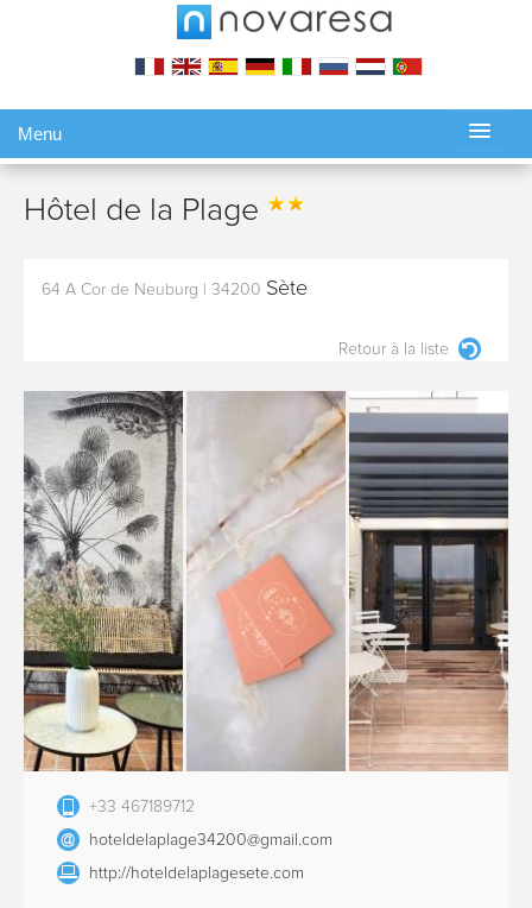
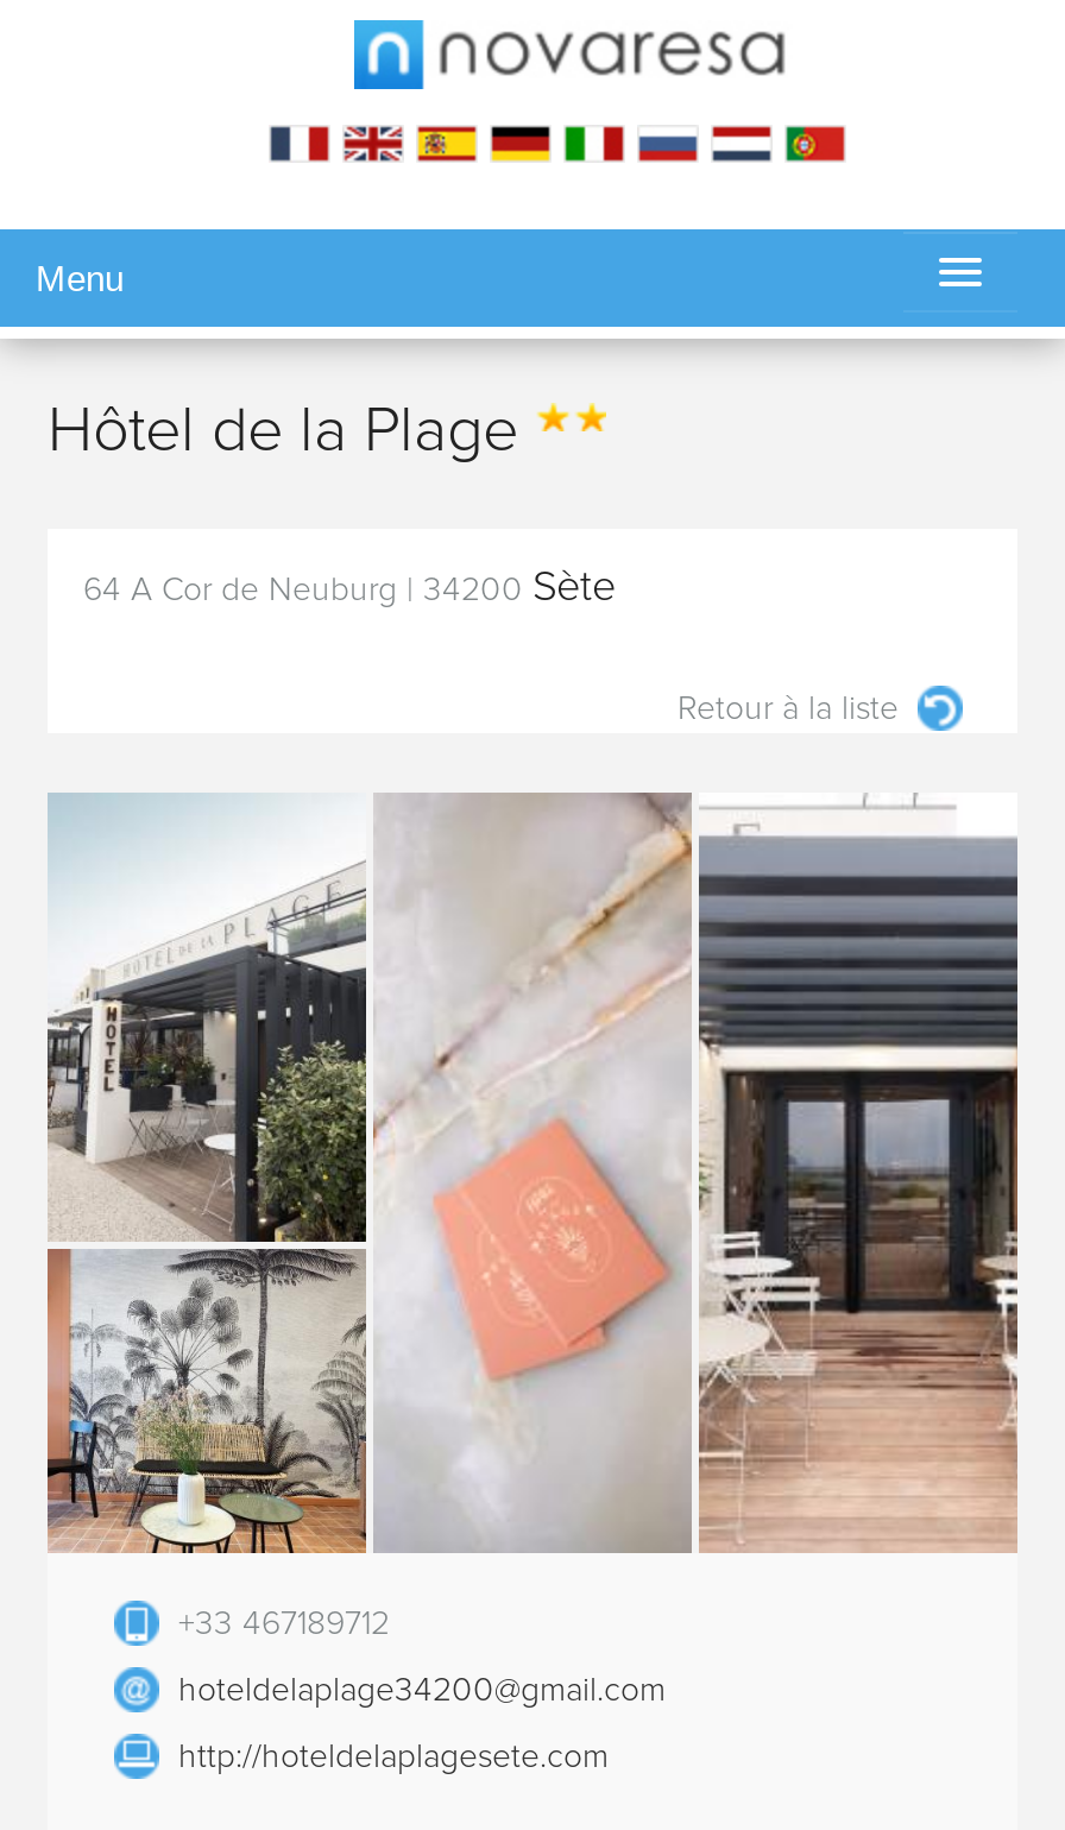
[23,390,184,773] [image] -> [45,793,368,1555] [image]

